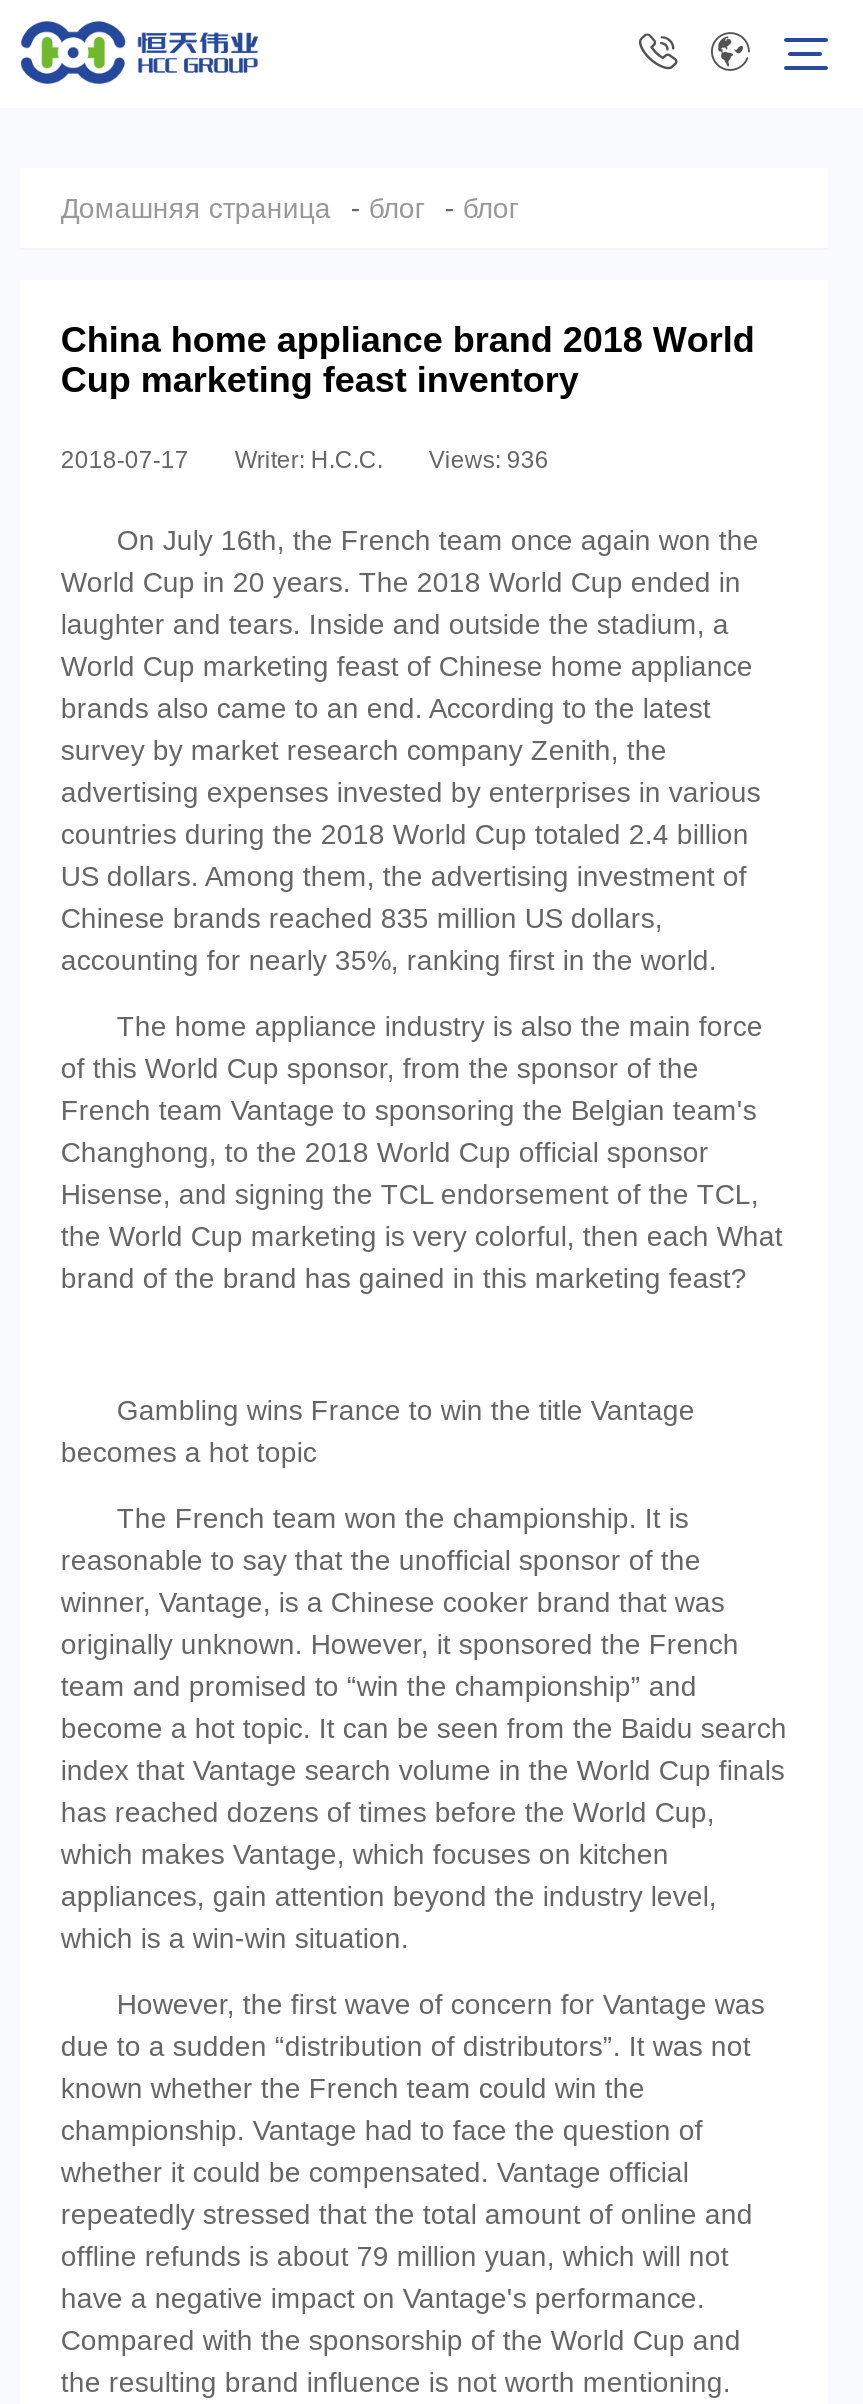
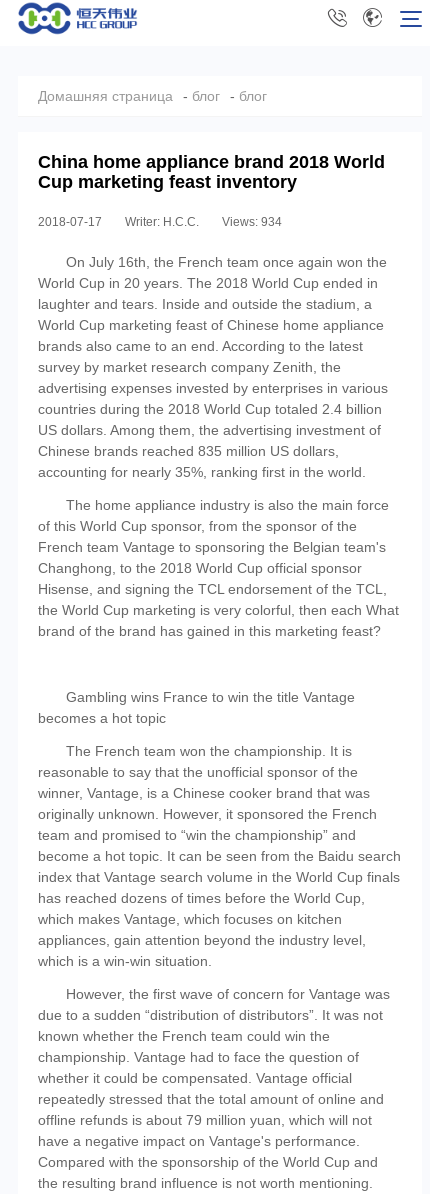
[61,446,549,474] 2018-07-17 Writer: H.C.C. Views: 936 -> [38,215,282,229] 2018-07-17 Writer: H.C.C. Views: 934

